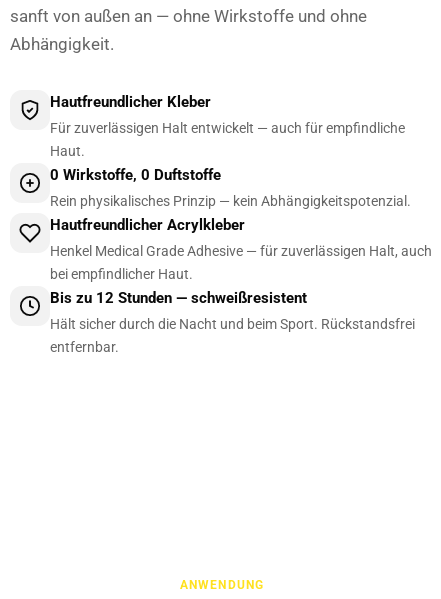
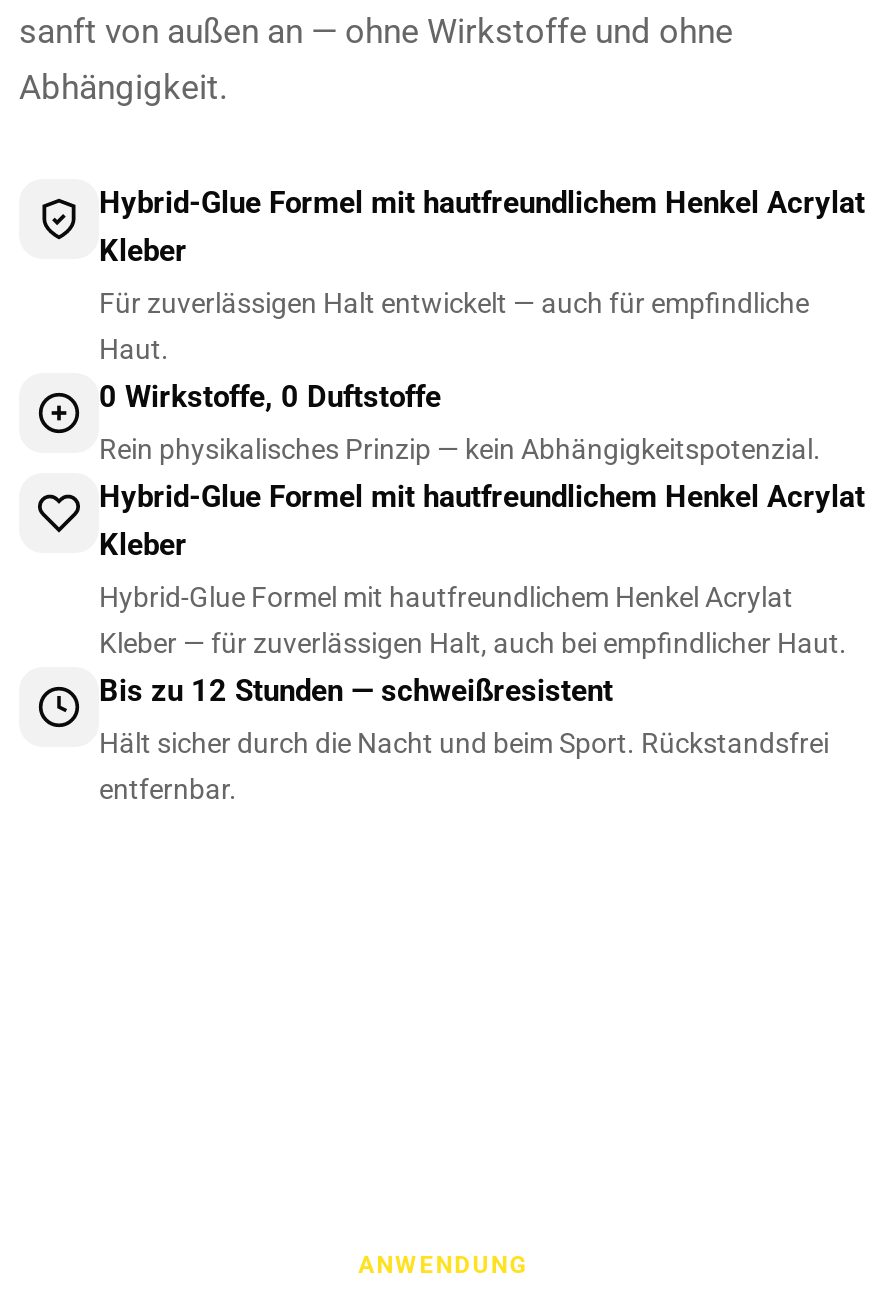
[50,93,211,111] Hautfreundlicher Kleber -> [99,185,865,269] Hybrid-Glue Formel mit hautfreundlichem Henkel Acrylat | Kleber
[50,216,245,234] Hautfreundlicher Acrylkleber -> [99,479,865,563] Hybrid-Glue Formel mit hautfreundlichem Henkel Acrylat | Kleber
[50,243,432,282] Henkel Medical Grade Adhesive — für zuverlässigen Halt, auch | bei empfindlicher Haut. -> [99,581,847,659] Hybrid-Glue Formel mit hautfreundlichem Henkel Acrylat | Kleber — für zuverlässigen Halt, auch bei empfindlicher Haut.

